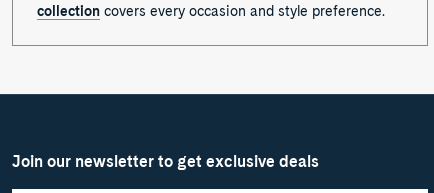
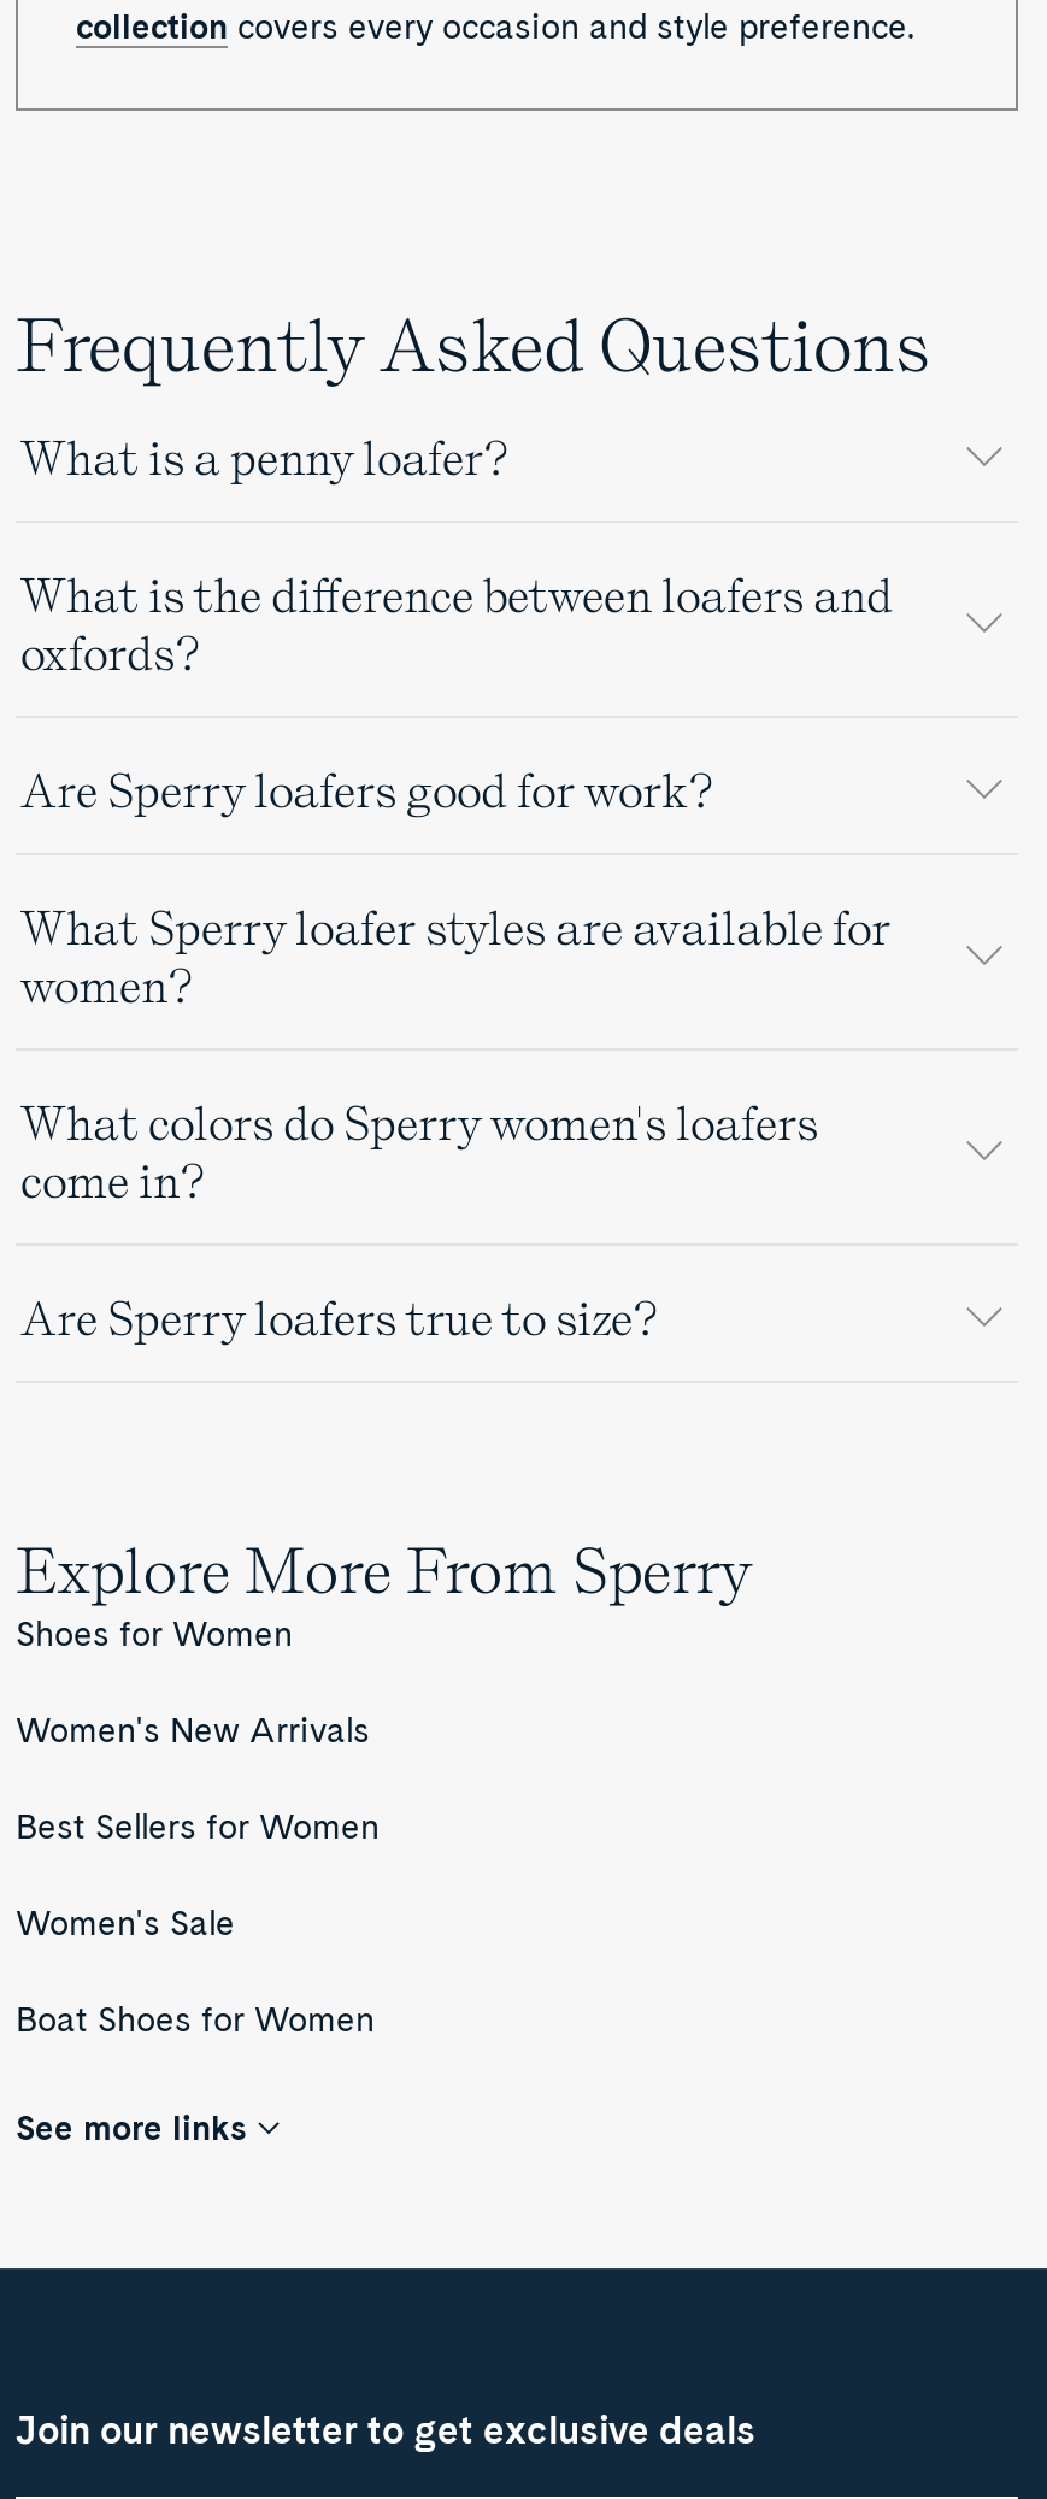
none -> [16,301,931,2147] Frequently Asked Questions | What is a penny loafer? | What is the difference between loafers and | oxfords? | Are Sperry loafers good for work? | What Sperry loafer styles are available for | women? | What colors do Sperry women's loafers | come in? | Are Sperry loafers true to size? | Explore More From Sperry | Shoes for Women | Women's New Arrivals | Best Sellers for Women | Women's Sale | Boat Shoes for Women | See more links

